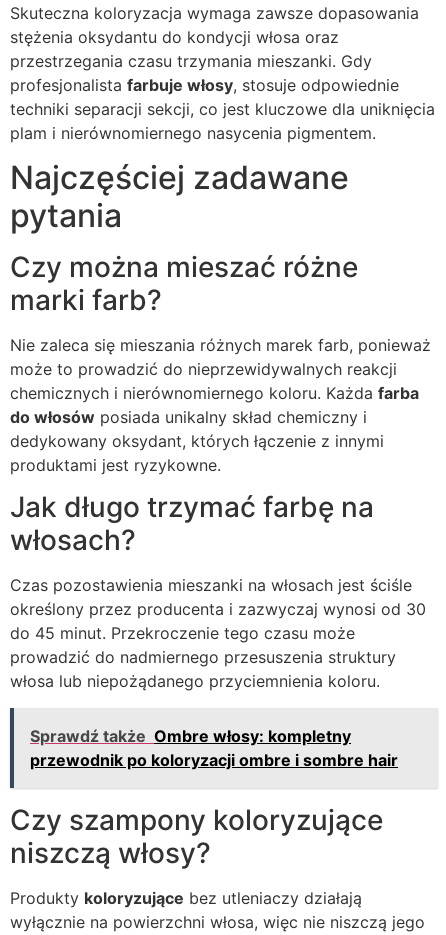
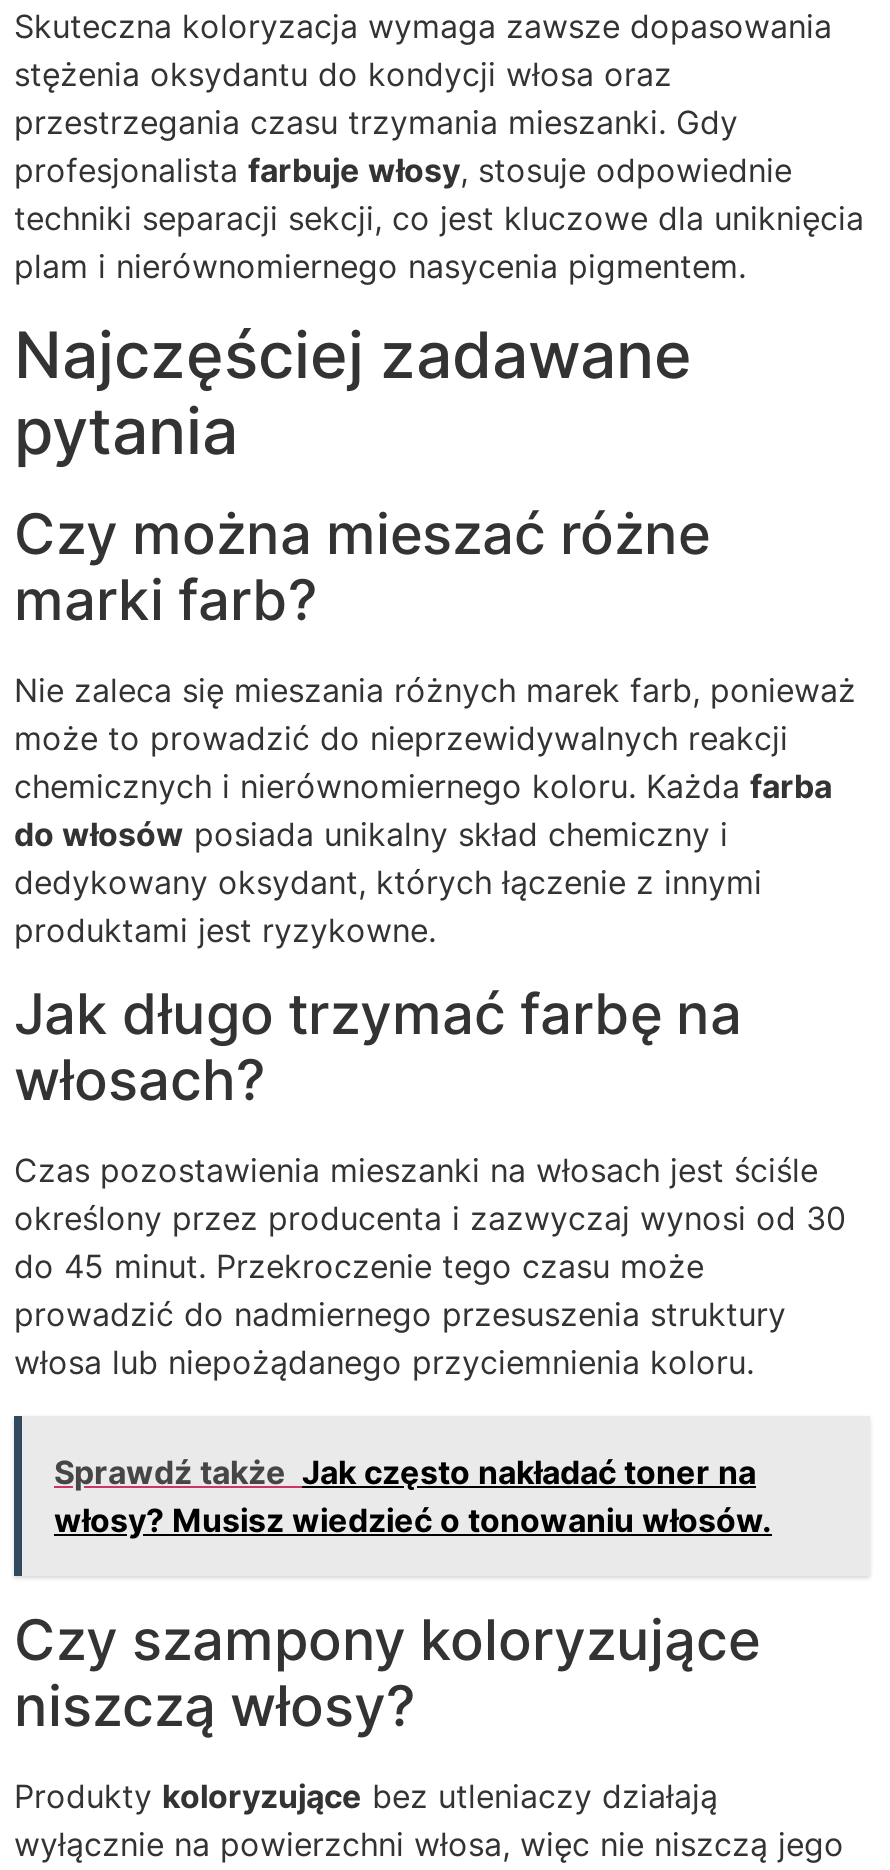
[30,726,398,770] Sprawdź także Ombre włosy: kompletny | przewodnik po koloryzacji ombre i sombre hair -> [54,1452,772,1540] Sprawdź także Jak często nakładać toner na | włosy? Musisz wiedzieć o tonowaniu włosów.

